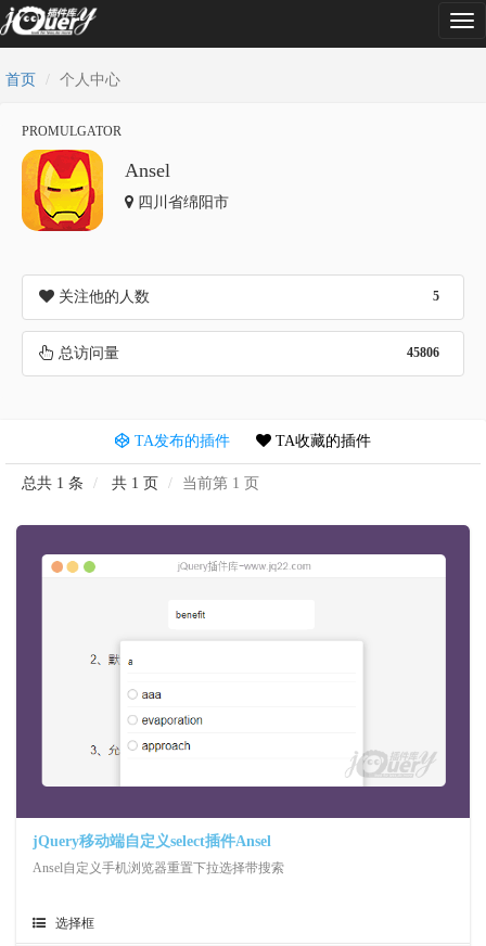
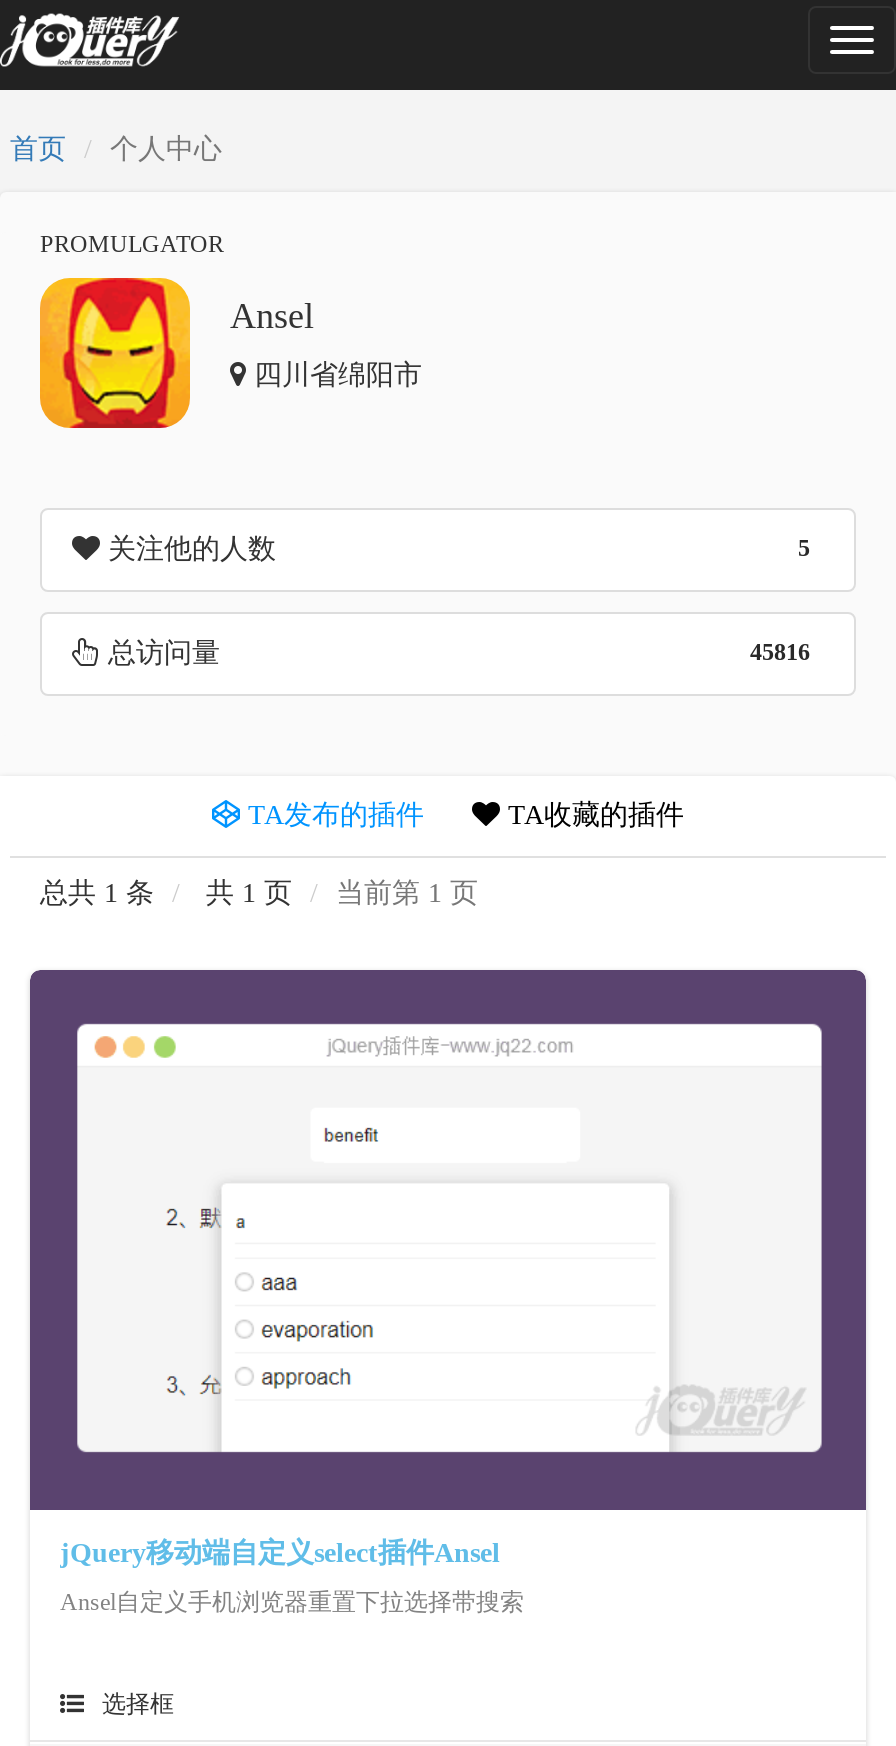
[407,345,439,360] 45806 -> [750,638,810,666] 45816

